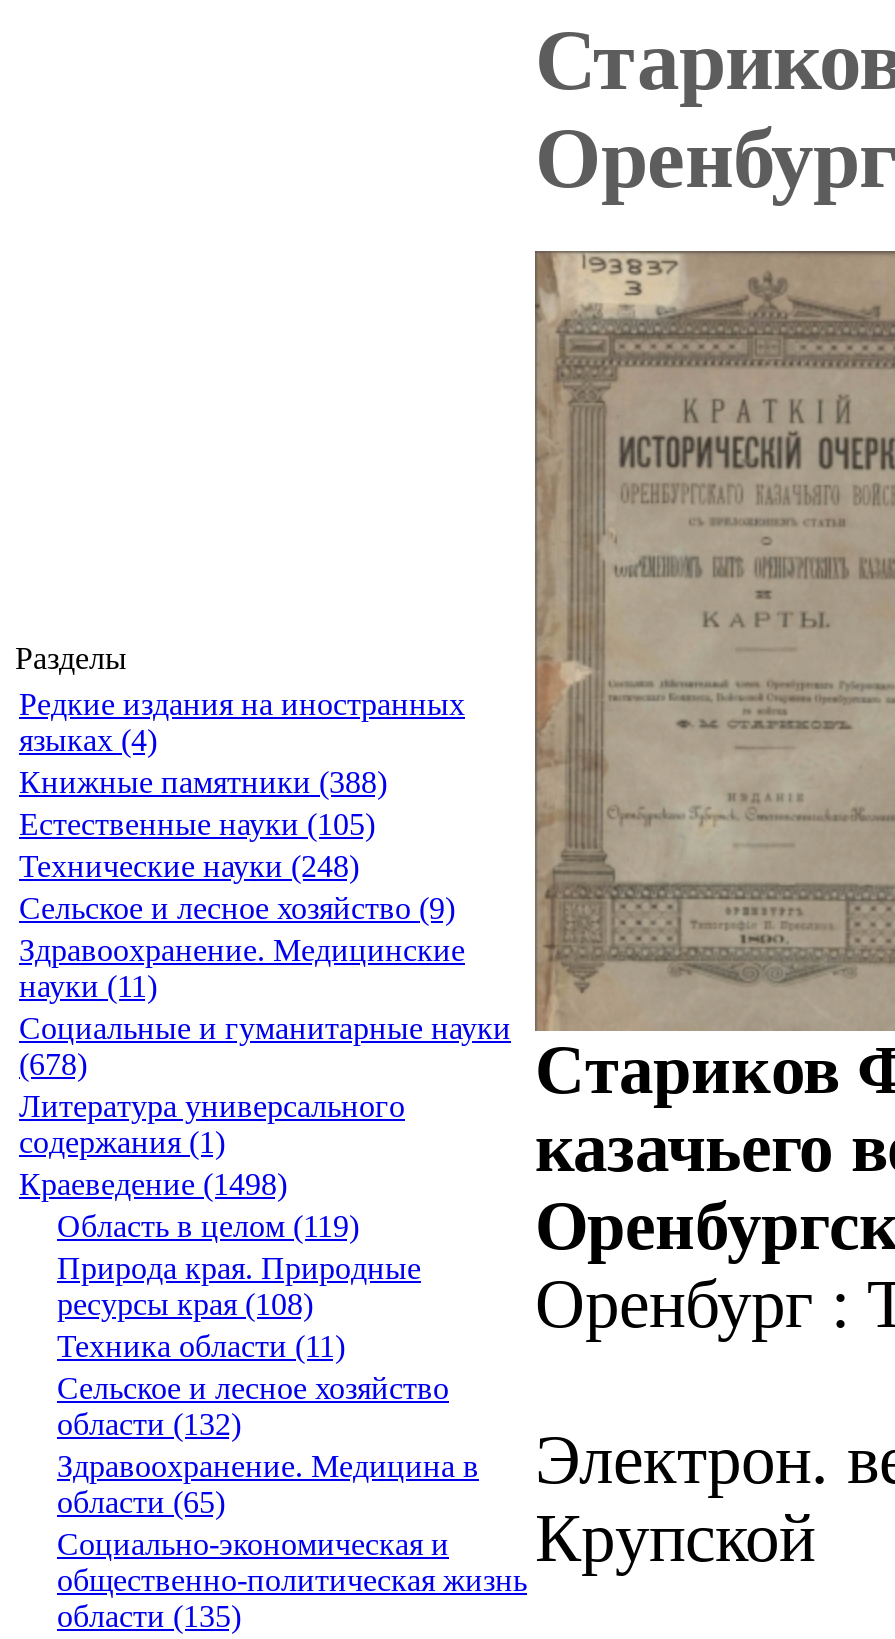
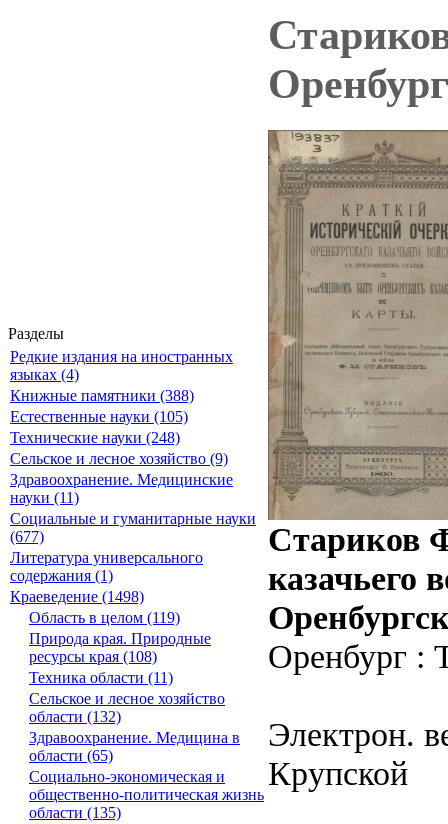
[19,1047,87,1081] (678) -> [10,528,44,545] (677)

